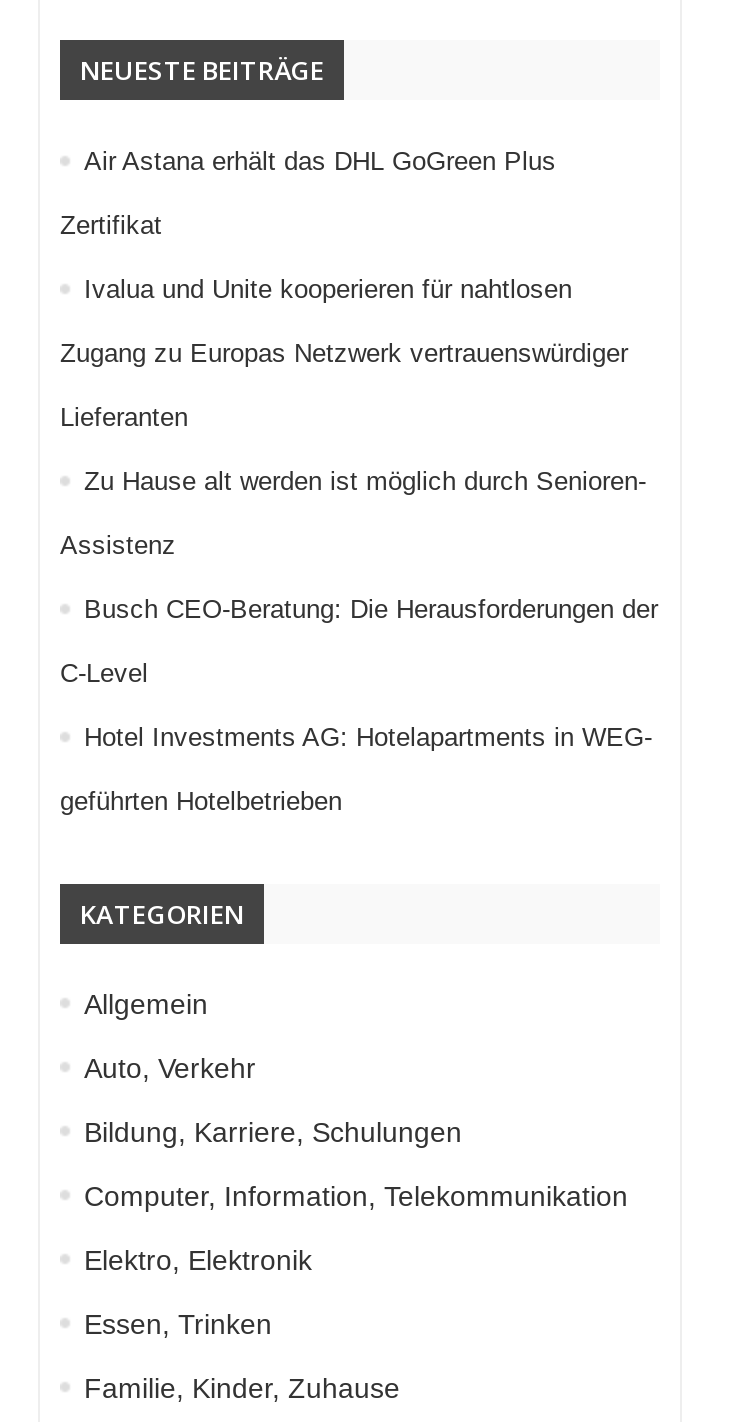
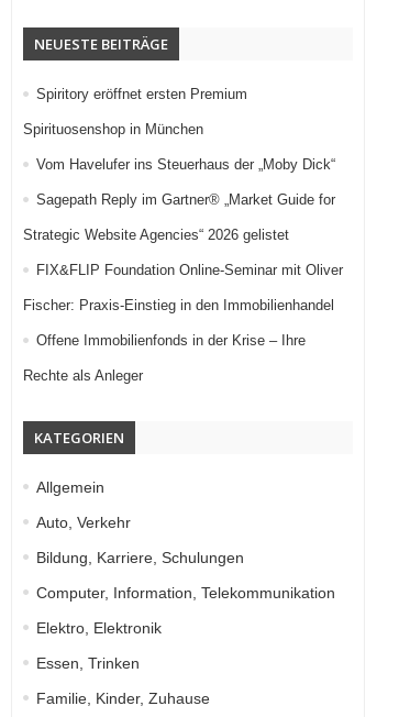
[60,147,658,817] Air Astana erhält das DHL GoGreen Plus | Zertifikat | Ivalua und Unite kooperieren für nahtlosen | Zugang zu Europas Netzwerk vertrauenswürdiger | Lieferanten | Zu Hause alt werden ist möglich durch Senioren- | Assistenz | Busch CEO-Beratung: Die Herausforderungen der | C-Level | Hotel Investments AG: Hotelapartments in WEG- | geführten Hotelbetrieben -> [23,86,343,384] Spiritory eröffnet ersten Premium | Spirituosenshop in München | Vom Havelufer ins Steuerhaus der „Moby Dick“ | Sagepath Reply im Gartner® „Market Guide for | Strategic Website Agencies“ 2026 gelistet | FIX&FLIP Foundation Online-Seminar mit Oliver | Fischer: Praxis-Einstieg in den Immobilienhandel | Offene Immobilienfonds in der Krise – Ihre | Rechte als Anleger

